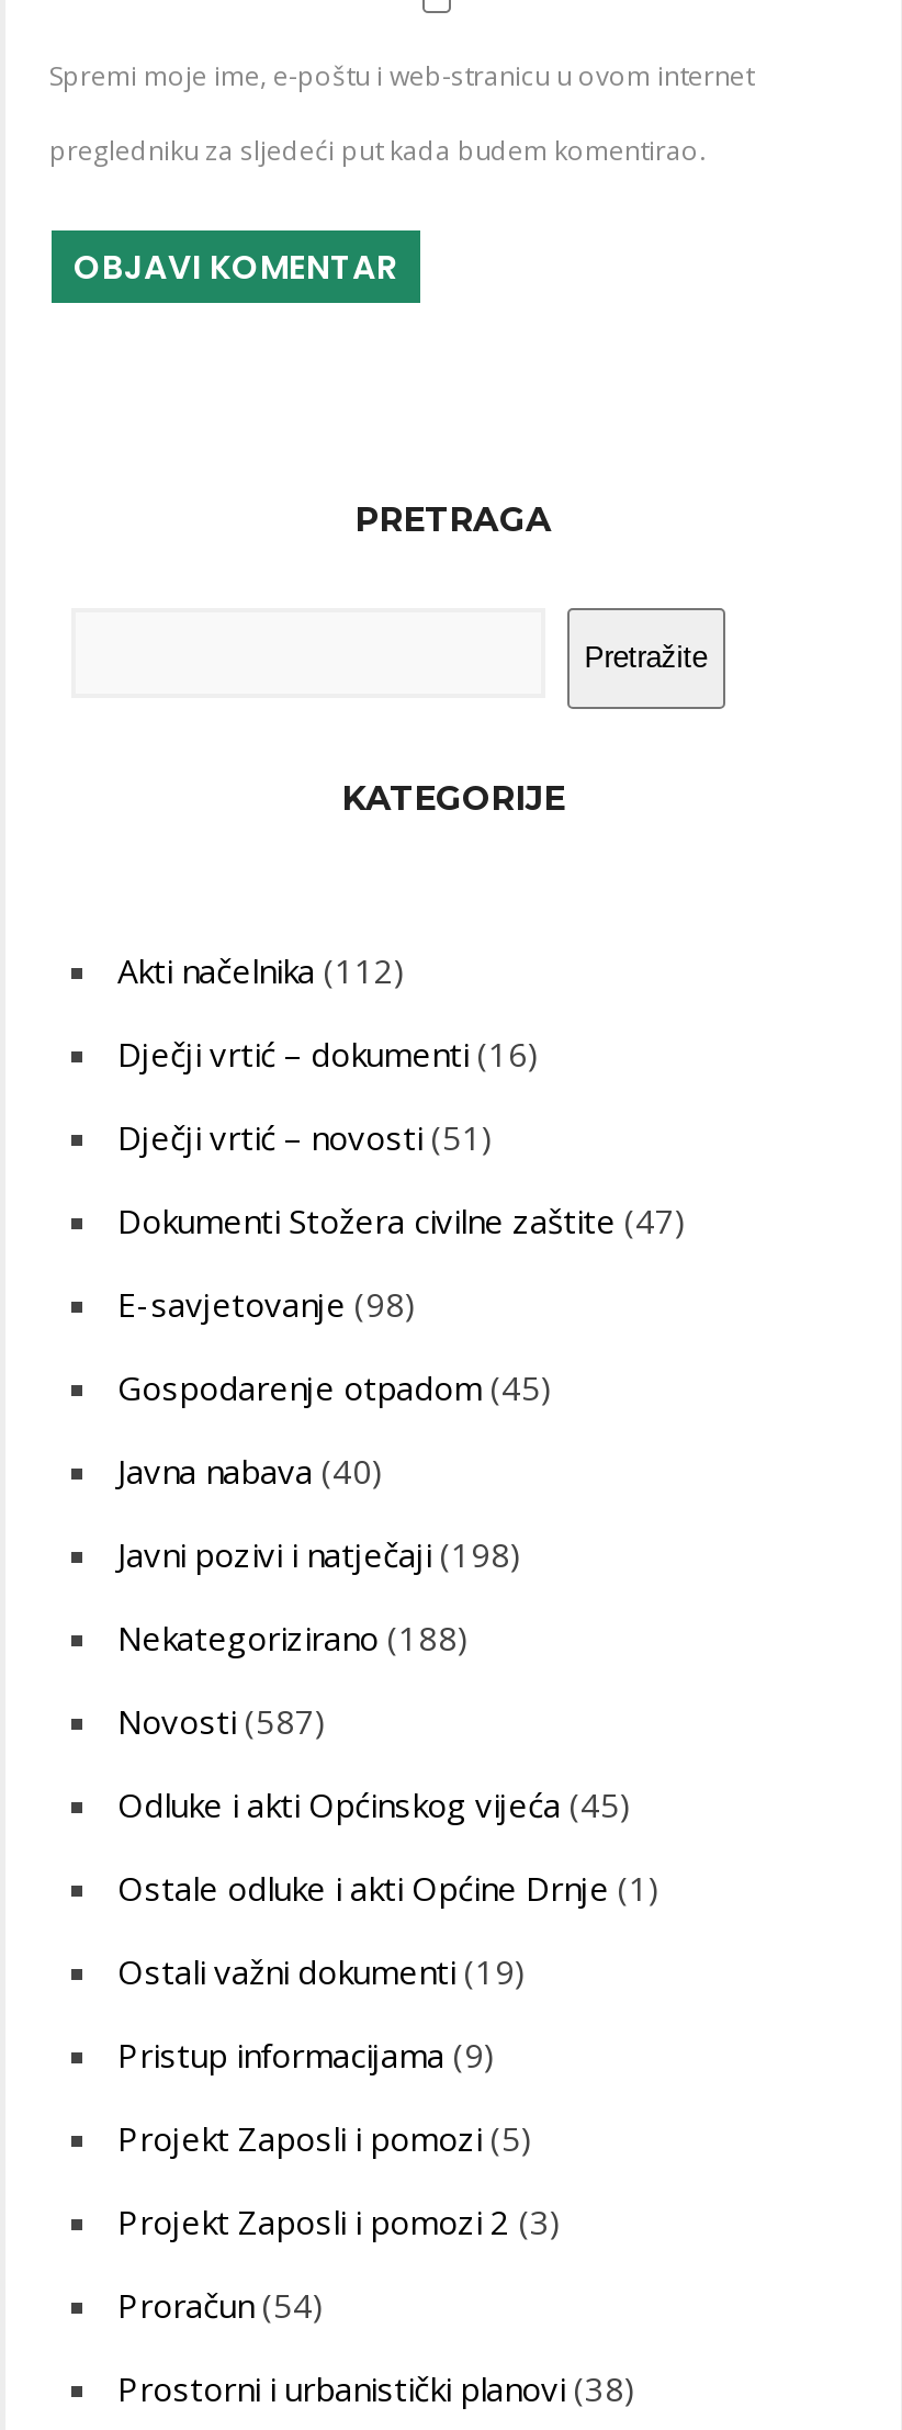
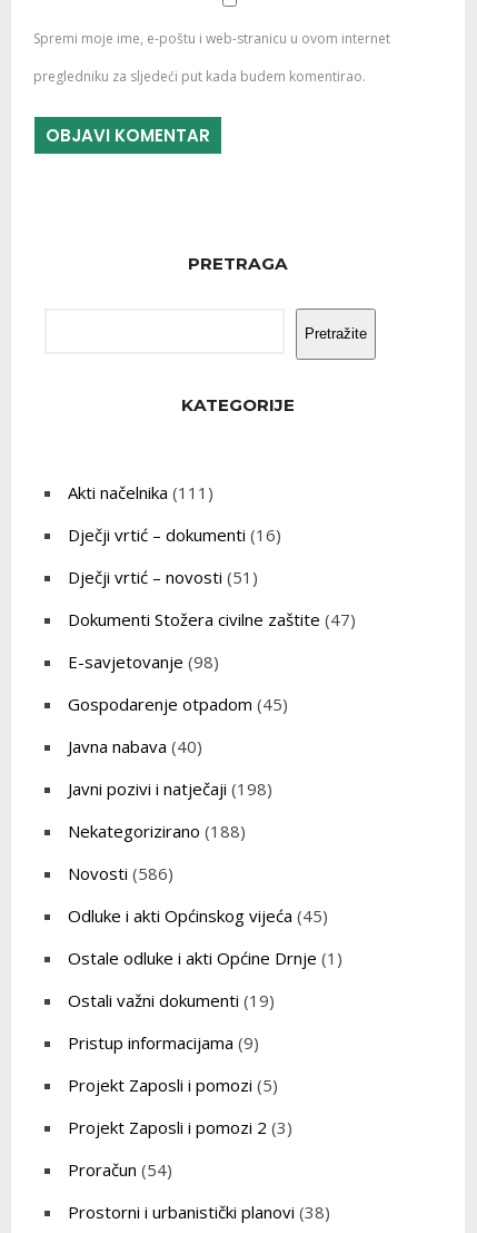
[117,947,405,991] Akti načelnika (112) -> [68,481,213,503] Akti načelnika (111)
[117,1698,326,1742] Novosti (587) -> [68,862,173,884] Novosti (586)

